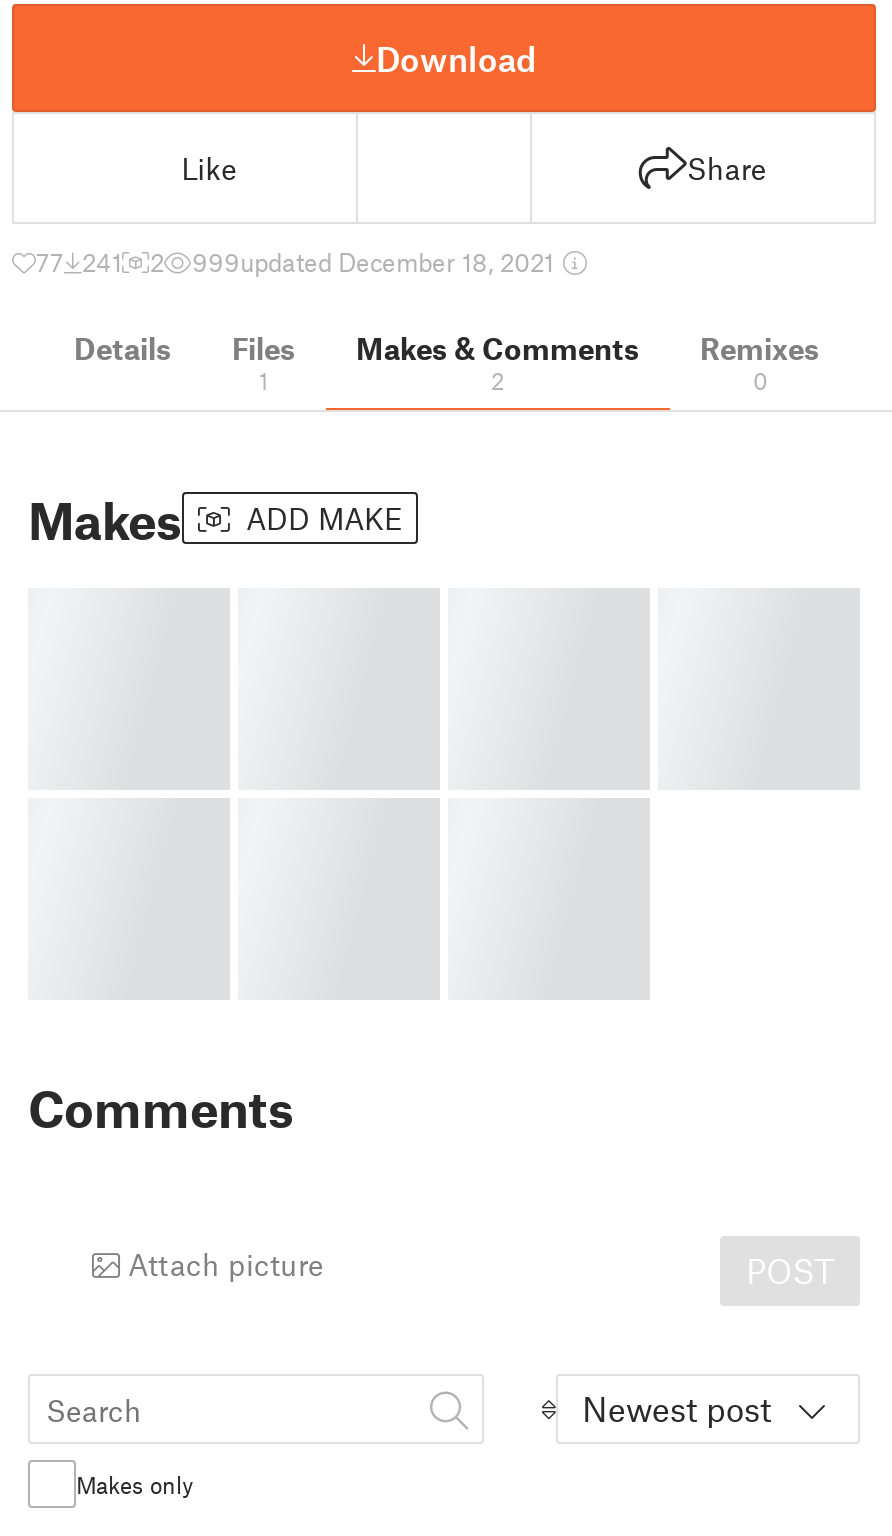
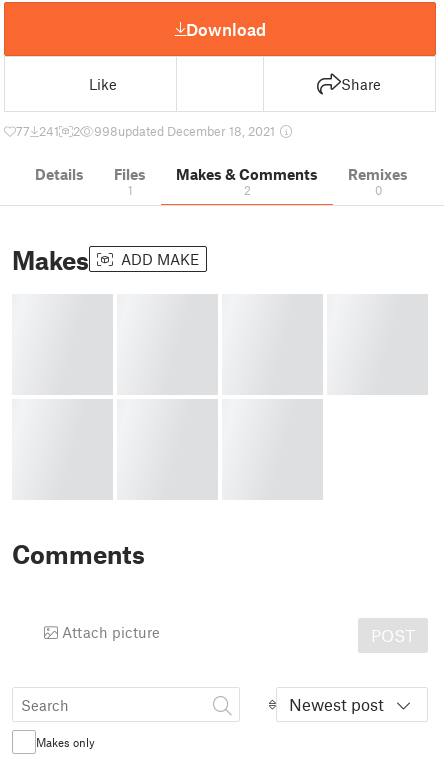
[192,246,560,278] 999updated December 18, 2021 -> [94,123,278,139] 998updated December 18, 2021

